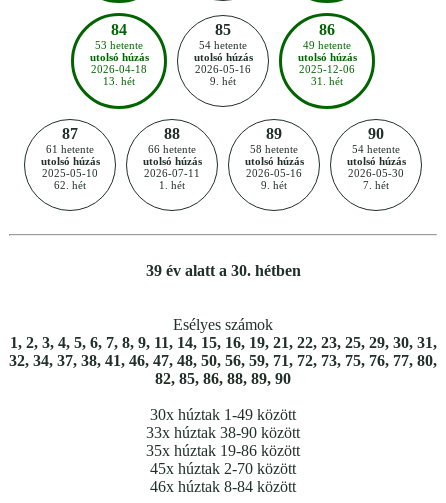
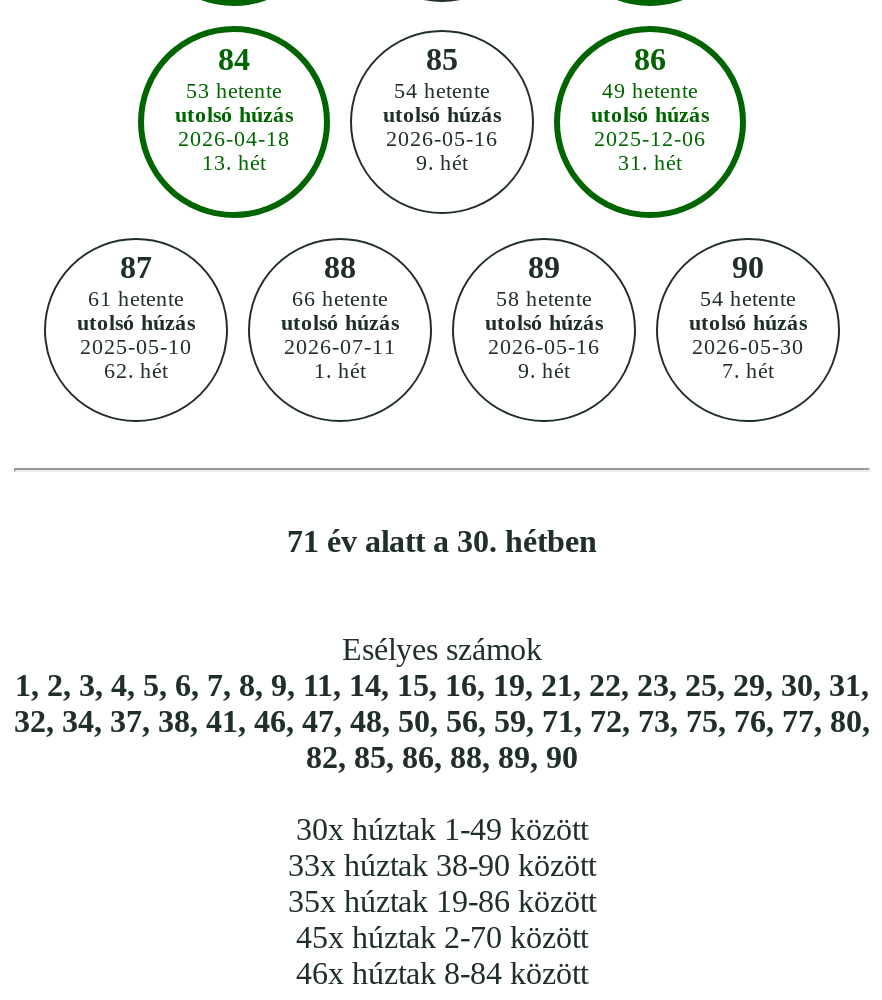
[145,262,300,279] 39 év alatt a 30. hétben -> [287,523,597,557] 71 év alatt a 30. hétben

